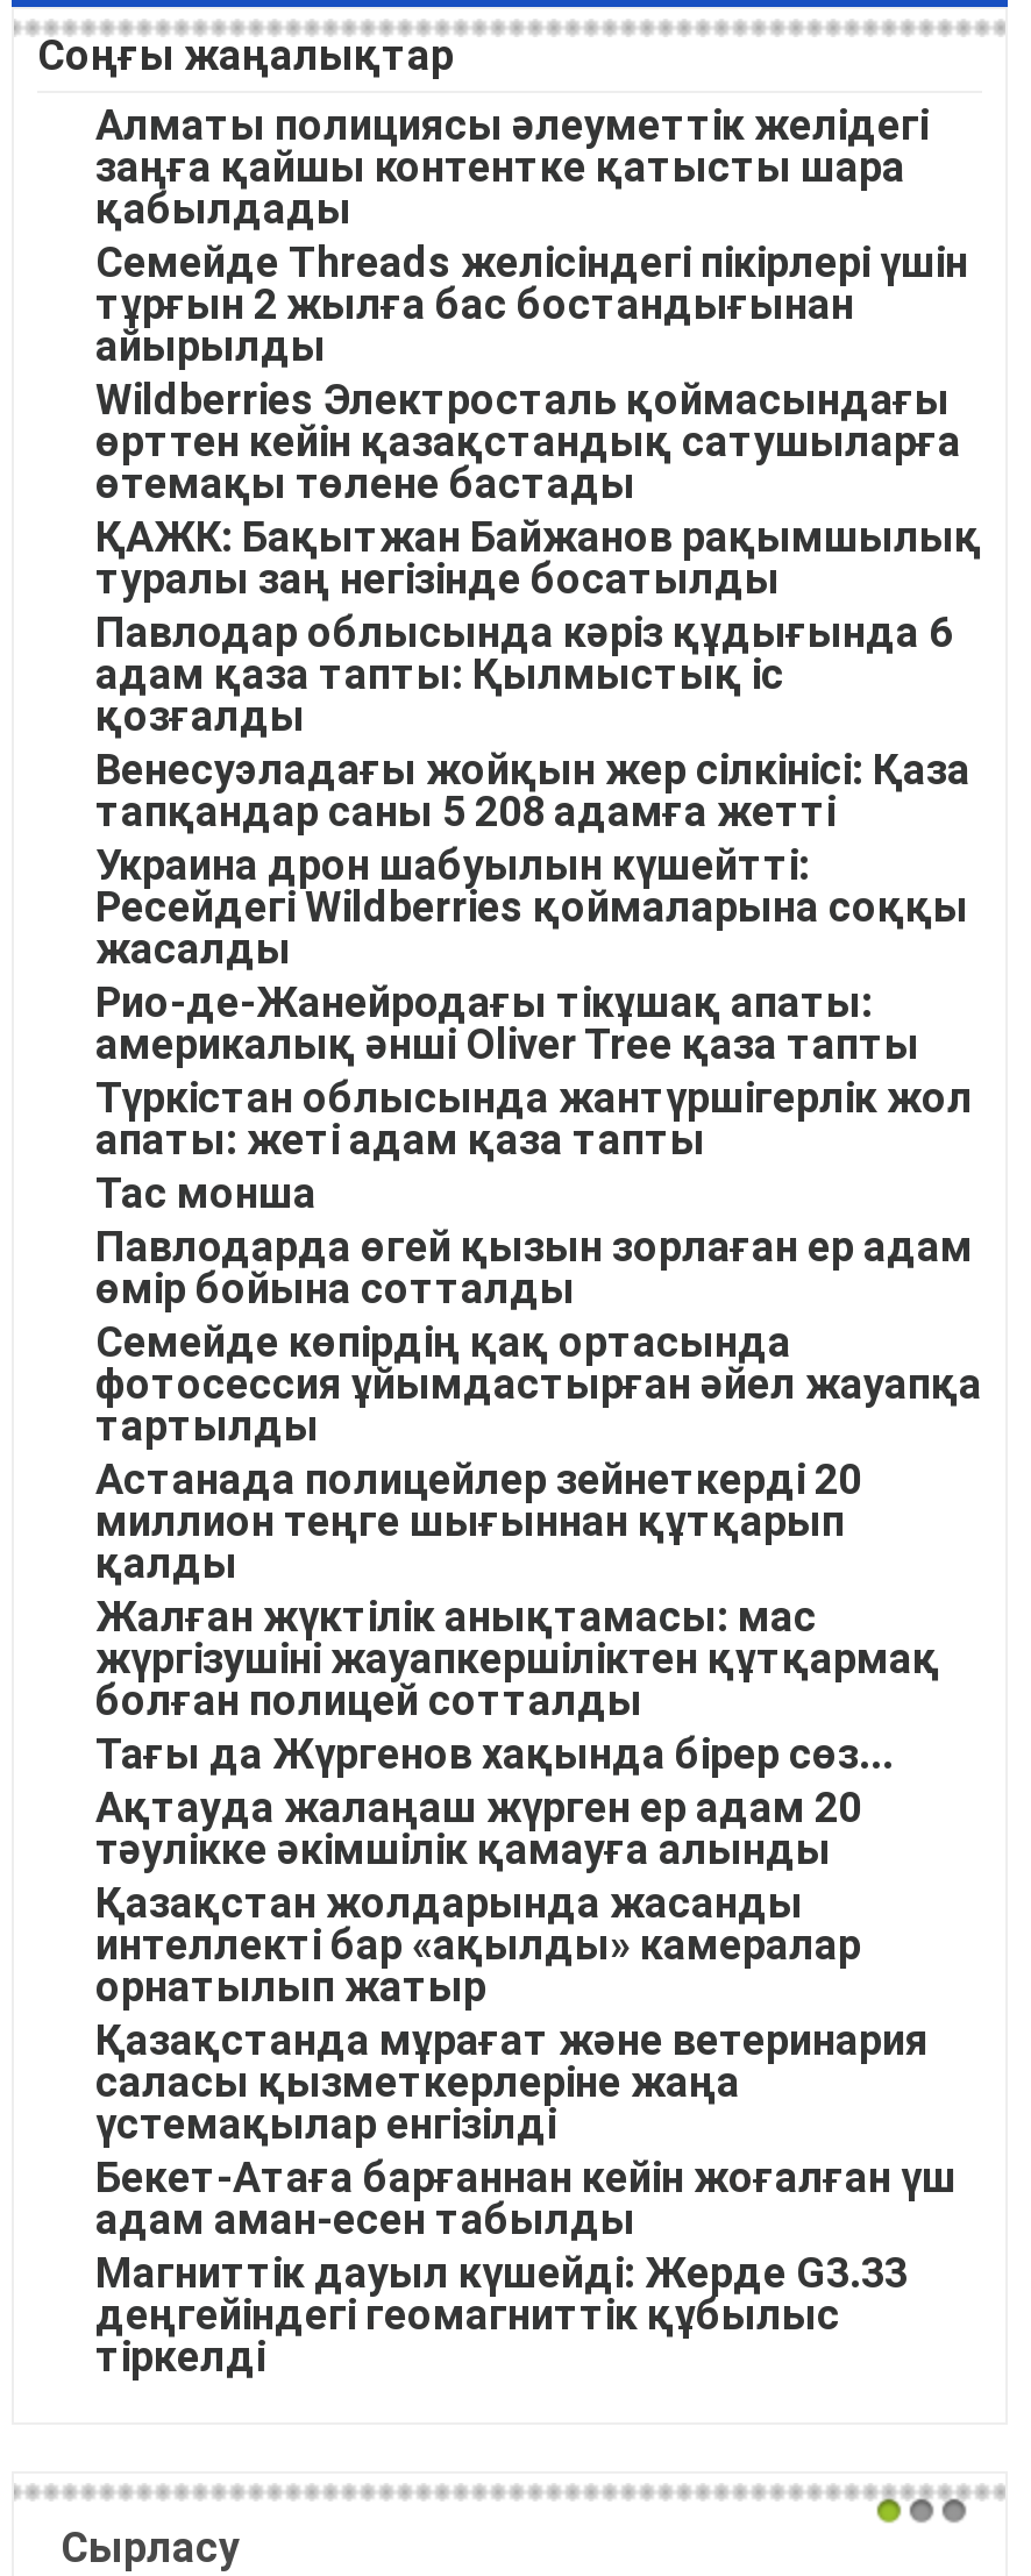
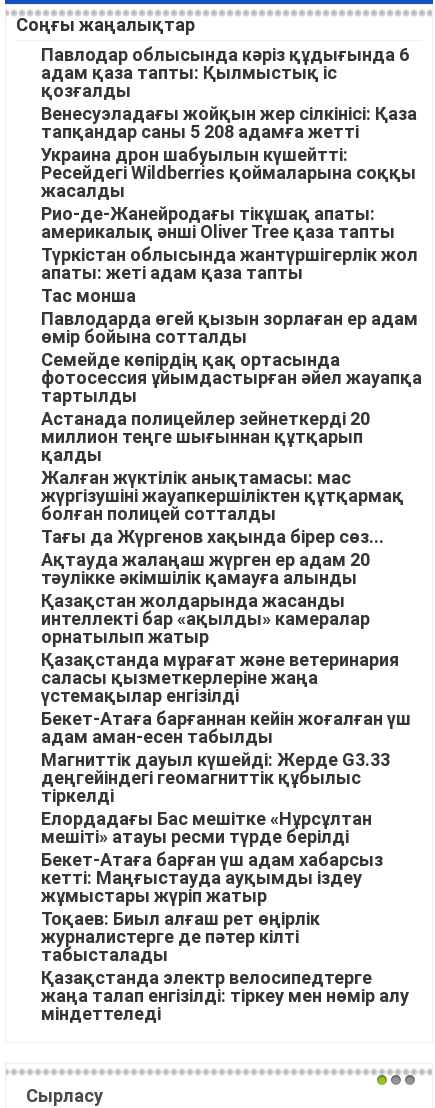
[95,99,982,602] Алматы полициясы әлеуметтік желідегі | заңға қайшы контентке қатысты шара | қабылдады | Семейде Threads желісіндегі пікірлері үшін | тұрғын 2 жылға бас бостандығынан | айырылды | Wildberries Электросталь қоймасындағы | өрттен кейін қазақстандық сатушыларға | өтемақы төлене бастады | ҚАЖК: Бақытжан Байжанов рақымшылық | туралы заң негізінде босатылды -> none
moved [95,606,982,2379] -> [41,43,422,805]: Павлодар облысында кәріз құдығында 6 | адам қаза тапты: Қылмыстық іс | қозғалды | ... | деңгейіндегі геомагниттік құбылыс | тіркелді
none -> [41,807,409,1023] Елордадағы Бас мешітке «Нұрсұлтан | мешіті» атауы ресми түрде берілді | Бекет-Атаға барған үш адам хабарсыз | кетті: Маңғыстауда ауқымды іздеу | жұмыстары жүріп жатыр | Тоқаев: Биыл алғаш рет өңірлік | журналистерге де пәтер кілті | табысталады | Қазақстанда электр велосипедтерге | жаңа талап енгізілді: тіркеу мен нөмір алу | міндеттеледі

